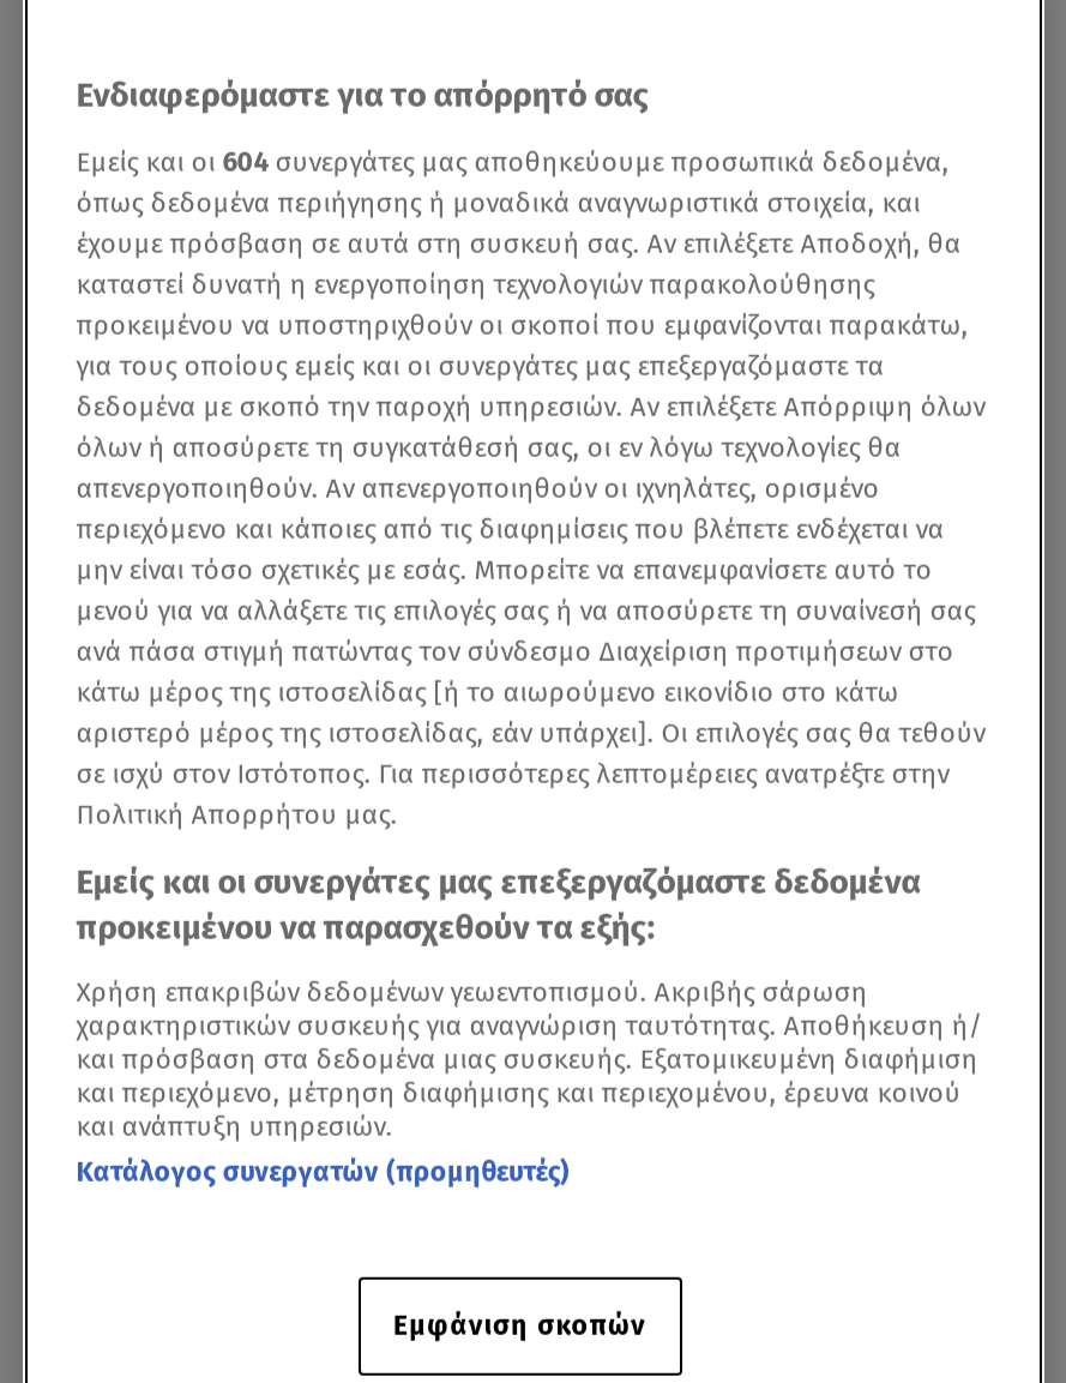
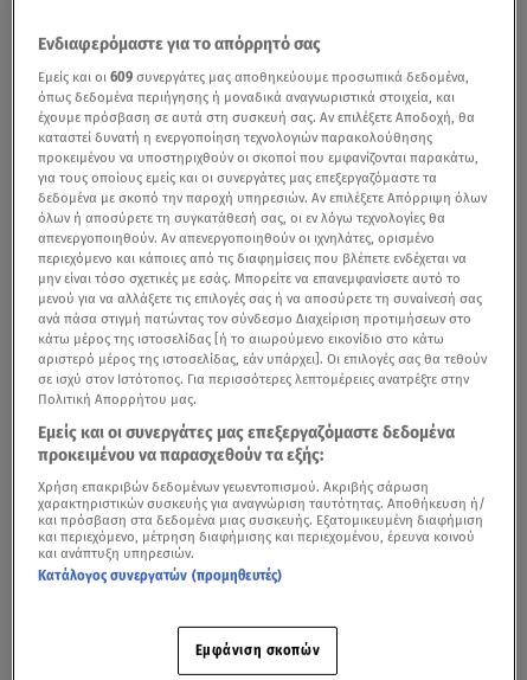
[76,146,949,179] Εμείς και οι 604 συνεργάτες μας αποθηκεύουμε προσωπικά δεδομένα, -> [38,68,469,85] Εμείς και οι 609 συνεργάτες μας αποθηκεύουμε προσωπικά δεδομένα,

